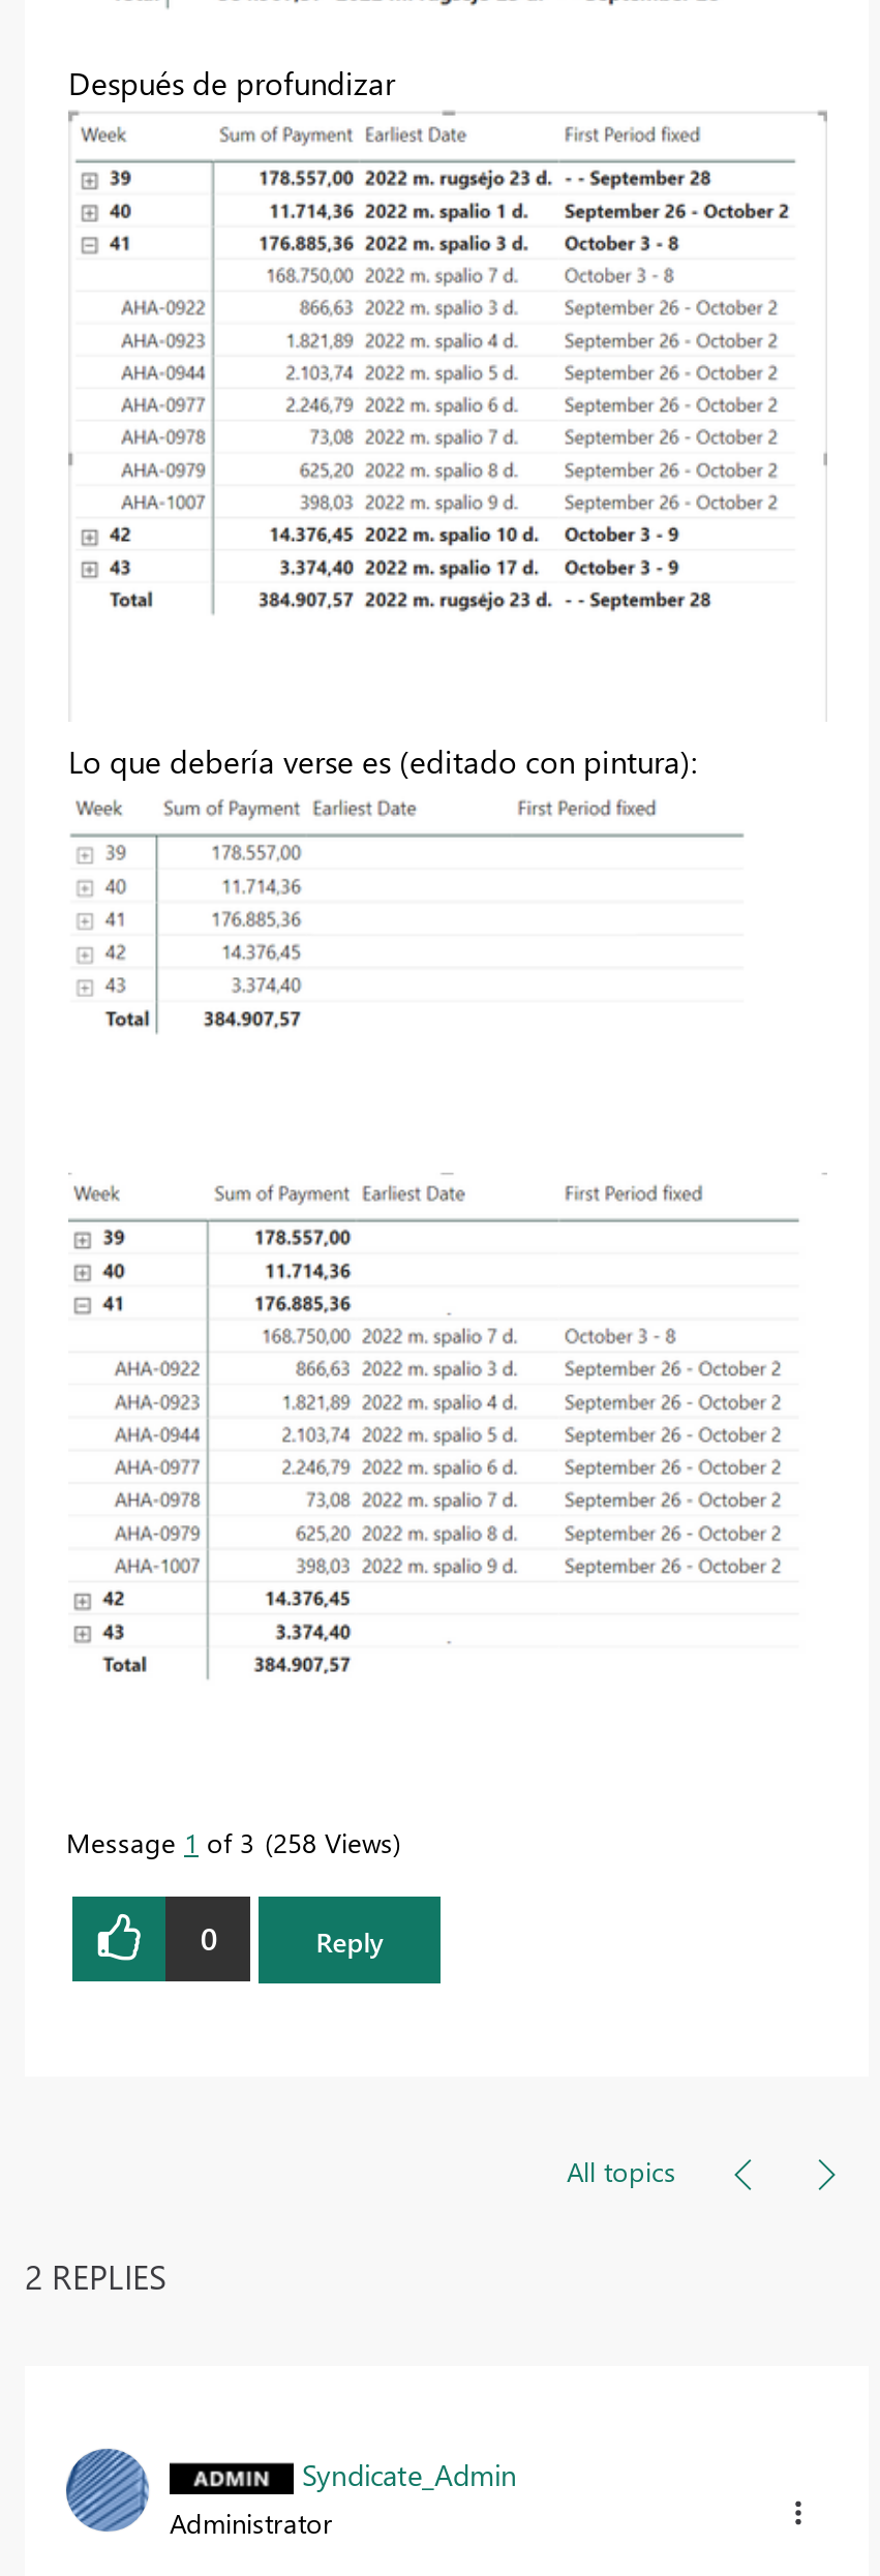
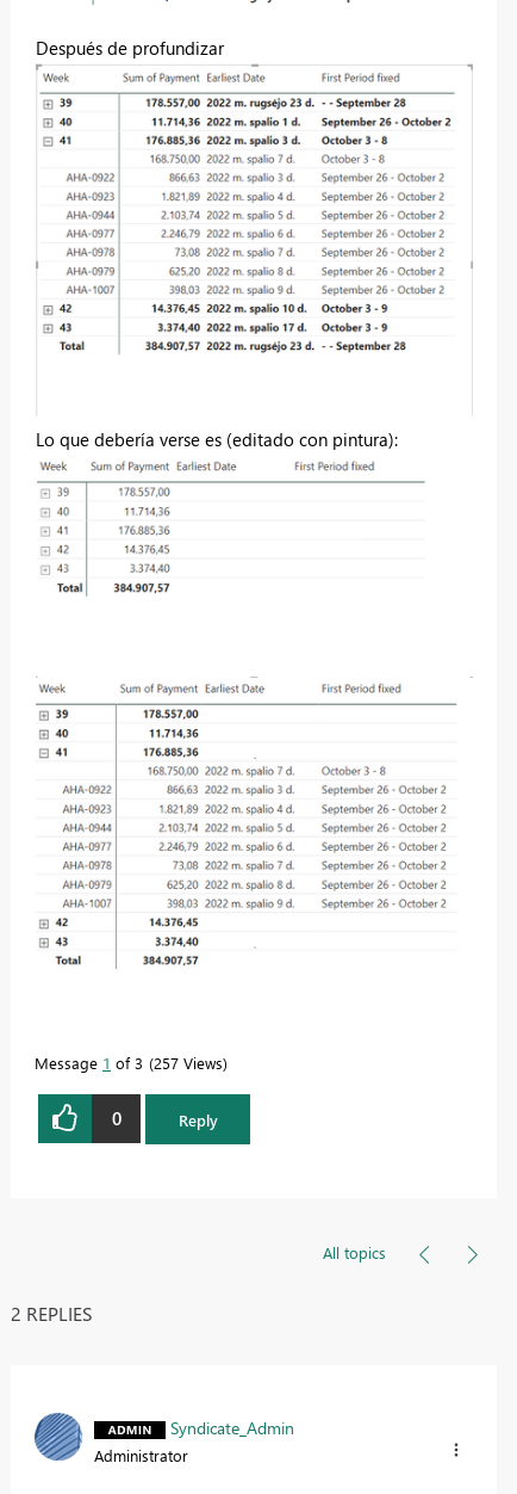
[66,1824,393,1859] Message 1 of 3 258 Views -> [35,1052,223,1073] Message 1 of 3 257 Views

